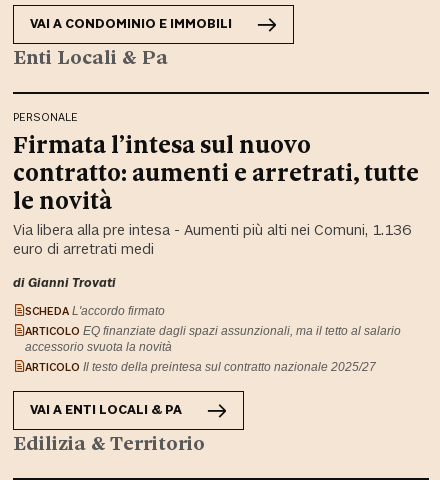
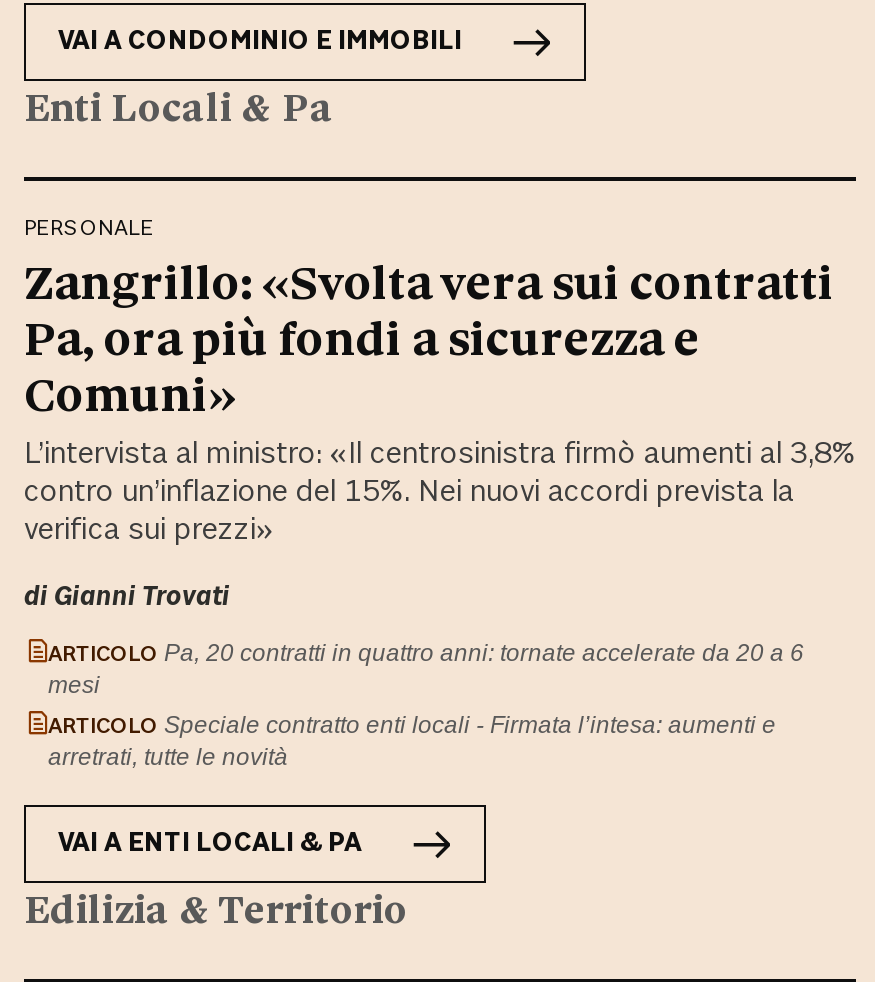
[13,126,419,259] Firmata l’intesa sul nuovo | contratto: aumenti e arretrati, tutte | le novità | Via libera alla pre intesa - Aumenti più alti nei Comuni, 1.136 | euro di arretrati medi -> [24,245,856,549] Zangrillo: «Svolta vera sui contratti | Pa, ora più fondi a sicurezza e | Comuni» | L’intervista al ministro: «Il centrosinistra firmò aumenti al 3,8% | contro un’inflazione del 15%. Nei nuovi accordi prevista la | verifica sui prezzi»
[25,304,401,375] SCHEDA L'accordo firmato | ARTICOLO EQ finanziate dagli spazi assunzionali, ma il tetto al salario | accessorio svuota la novità | ARTICOLO Il testo della preintesa sul contratto nazionale 2025/27 -> [48,639,804,771] ARTICOLO Pa, 20 contratti in quattro anni: tornate accelerate da 20 a 6 | mesi | ARTICOLO Speciale contratto enti locali - Firmata l’intesa: aumenti e | arretrati, tutte le novità

